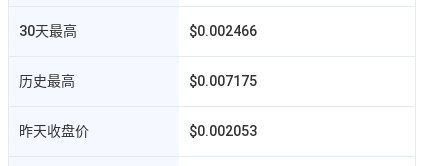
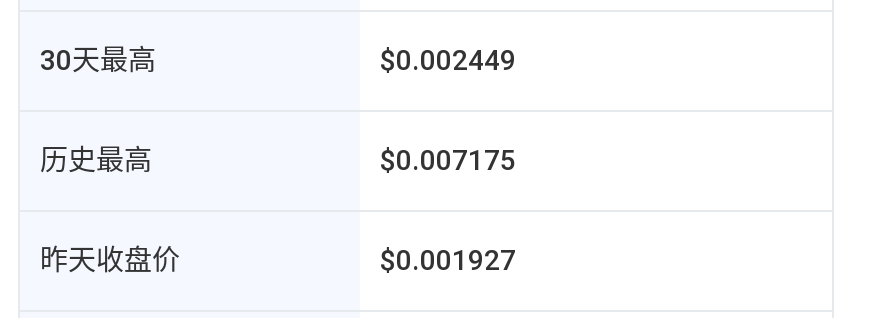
[189,23,257,39] $0.002466 -> [380,45,516,77] $0.002449
[189,123,257,139] $0.002053 -> [380,245,516,277] $0.001927

